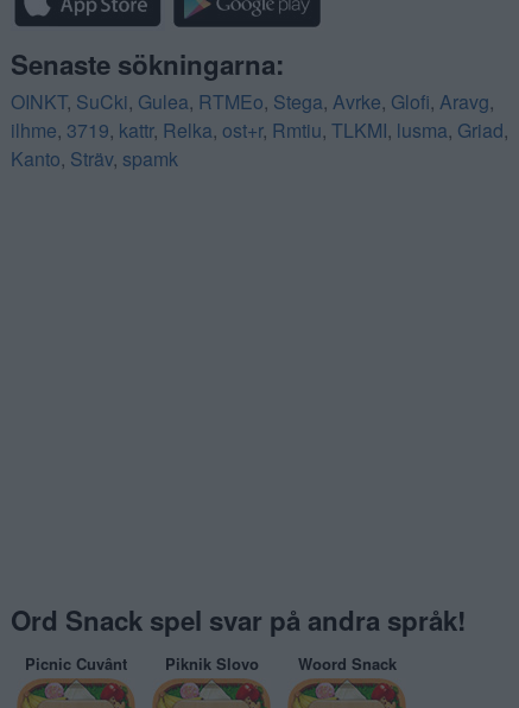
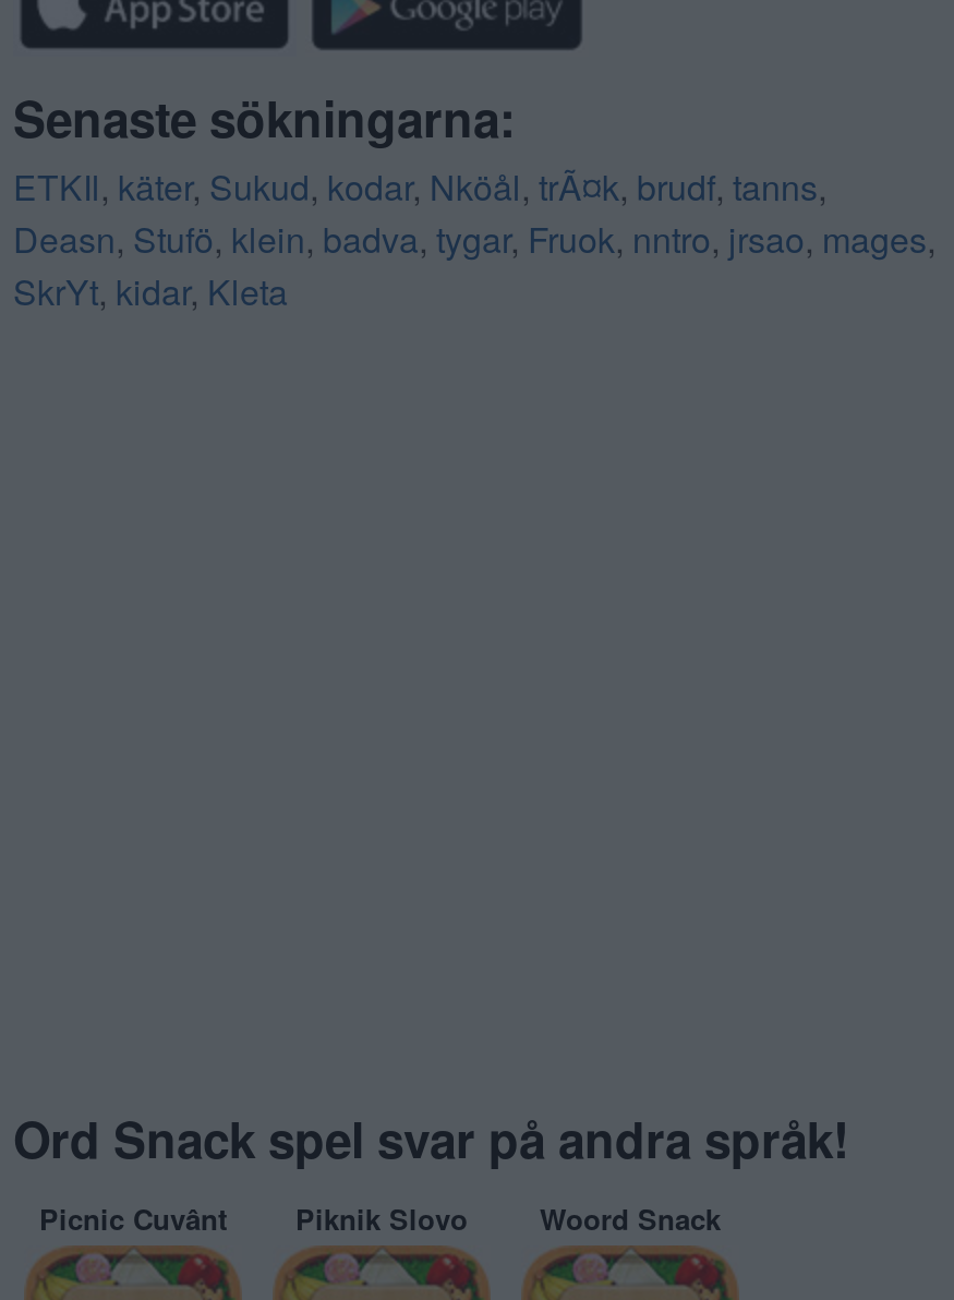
[11,88,508,172] OINKT, SuCki, Gulea, RTMEo, Stega, Avrke, Glofi, Aravg, | ilhme, 3719, kattr, Relka, ost+r, Rmtiu, TLKMI, lusma, Griad, | Kanto, Sträv, spamk -> [13,161,935,316] ETKIl, käter, Sukud, kodar, Nköål, trÃ¤k, brudf, tanns, | Deasn, Stufö, klein, badva, tygar, Fruok, nntro, jrsao, mages, | SkrYt, kidar, Kleta

